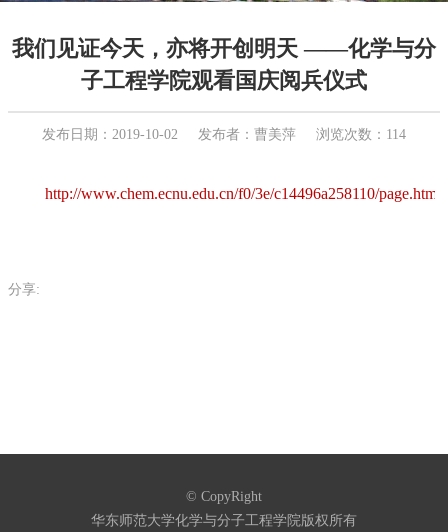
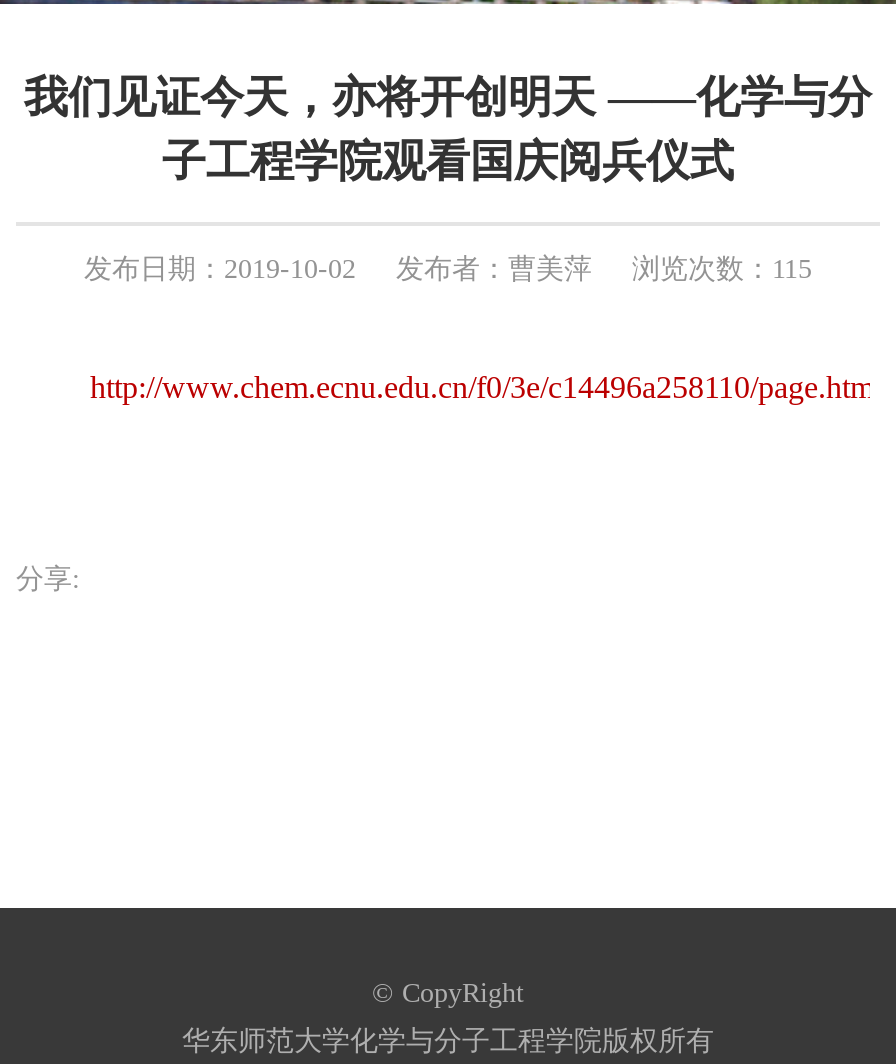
[42,126,406,141] 发布日期：2019-10-02 发布者：曹美萍 浏览次数：114 -> [84,253,812,283] 发布日期：2019-10-02 发布者：曹美萍 浏览次数：115

